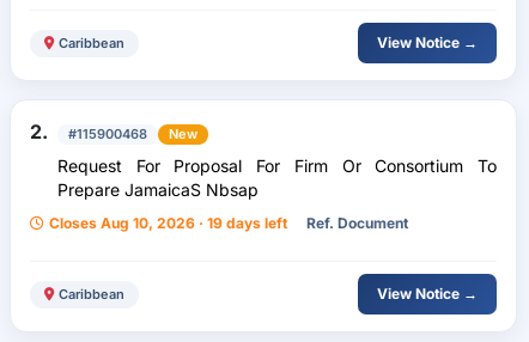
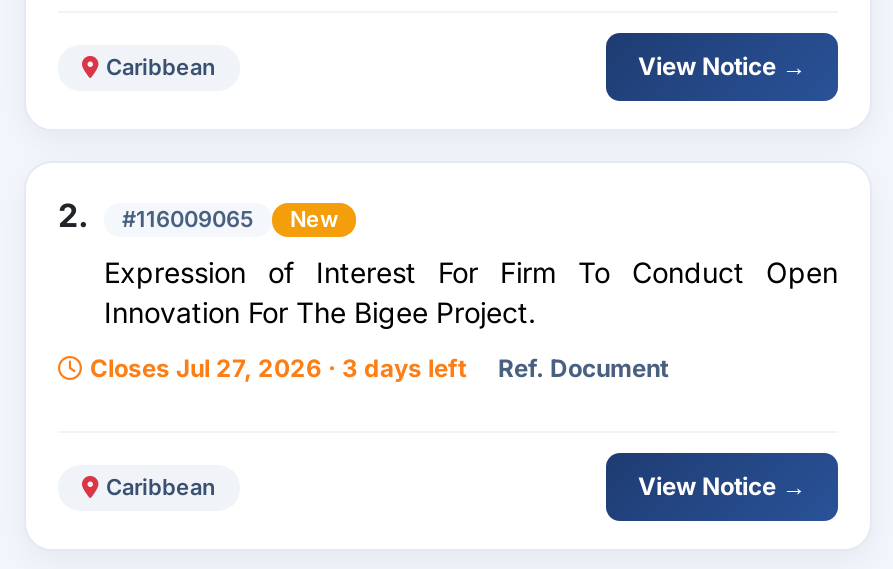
[30,120,197,143] 2. #115900468 New -> [58,195,338,235] 2. #116009065 New
[57,155,497,200] Request For Proposal For Firm Or Consortium To | Prepare JamaicaS Nbsap -> [104,255,838,329] Expression of Interest For Firm To Conduct Open | Innovation For The Bigee Project.
[49,214,287,232] Closes Aug 10, 2026 · 19 days left -> [90,353,466,383] Closes Jul 27, 2026 · 3 days left

